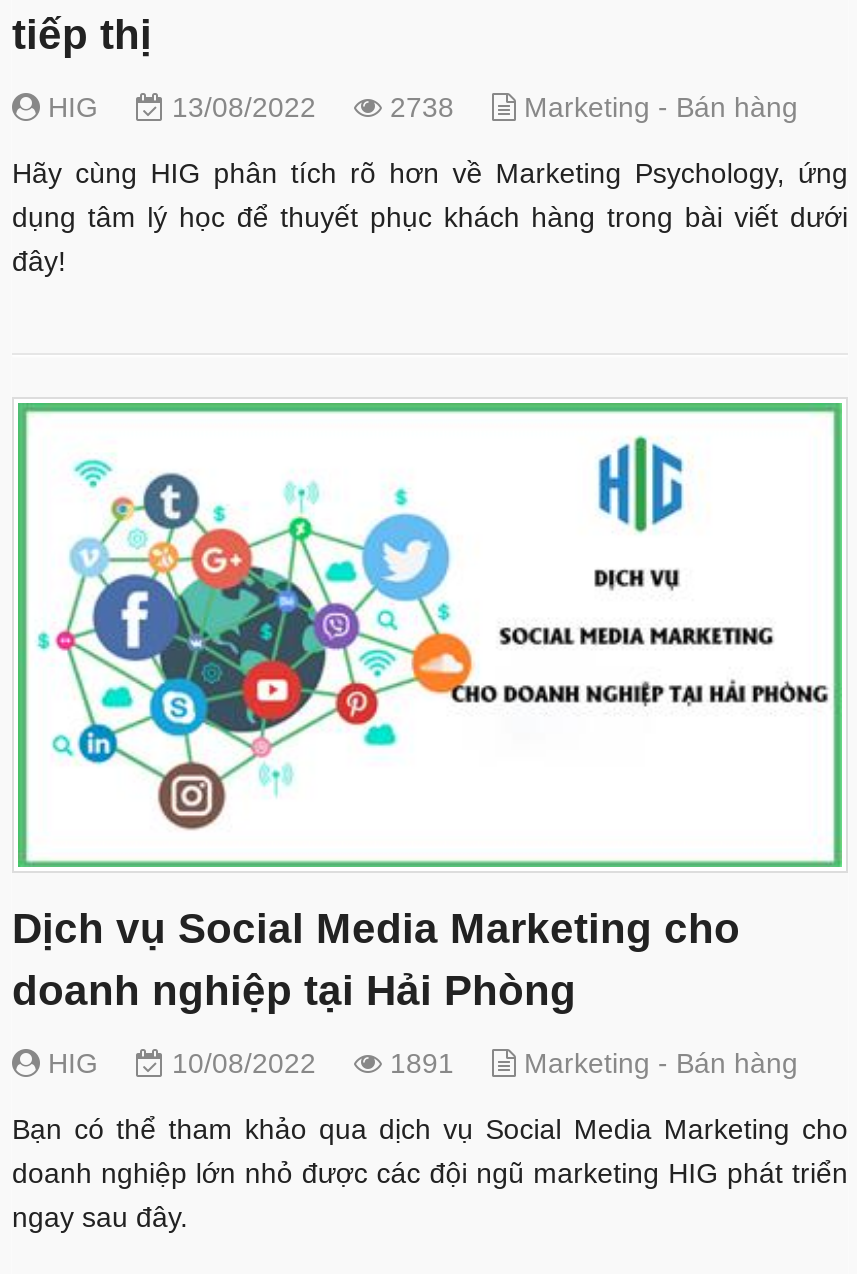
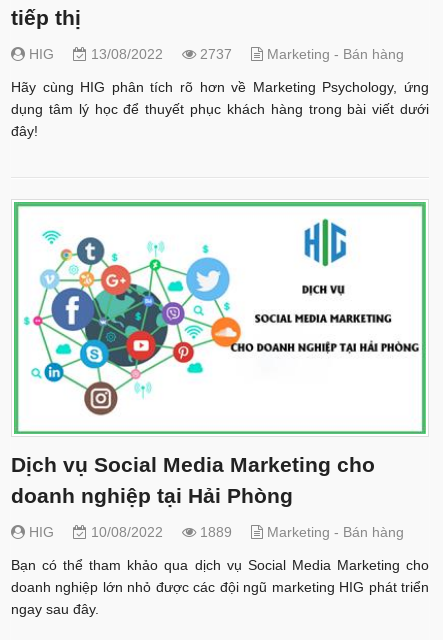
[382,91,454,123] 2738 -> [196,46,232,62] 2737
[382,1046,454,1078] 1891 -> [196,524,232,540] 1889

